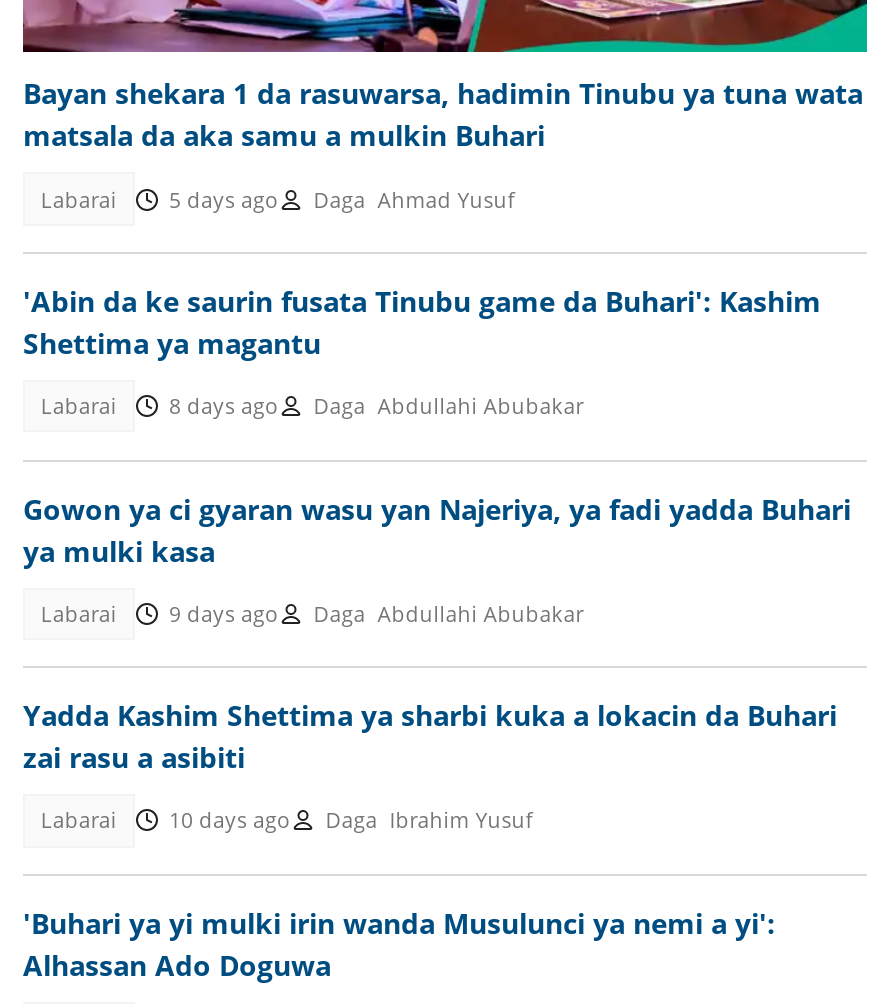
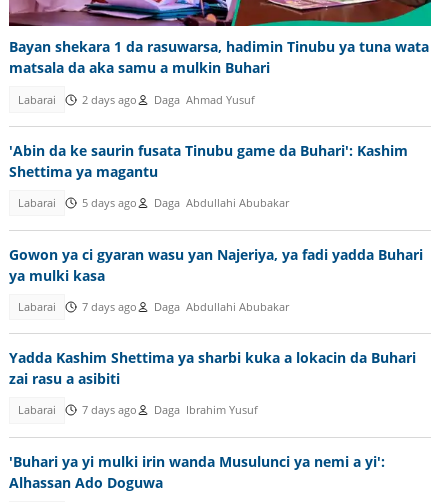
[41,185,515,213] Labarai 5 days ago Daga Ahmad Yusuf -> [18,92,255,106] Labarai 2 days ago Daga Ahmad Yusuf
[41,392,583,420] Labarai 8 days ago Daga Abdullahi Abubakar -> [18,196,289,210] Labarai 5 days ago Daga Abdullahi Abubakar
[41,600,583,628] Labarai 9 days ago Daga Abdullahi Abubakar -> [18,300,289,314] Labarai 7 days ago Daga Abdullahi Abubakar
[41,807,533,835] Labarai 10 days ago Daga Ibrahim Yusuf -> [18,403,258,417] Labarai 7 days ago Daga Ibrahim Yusuf

